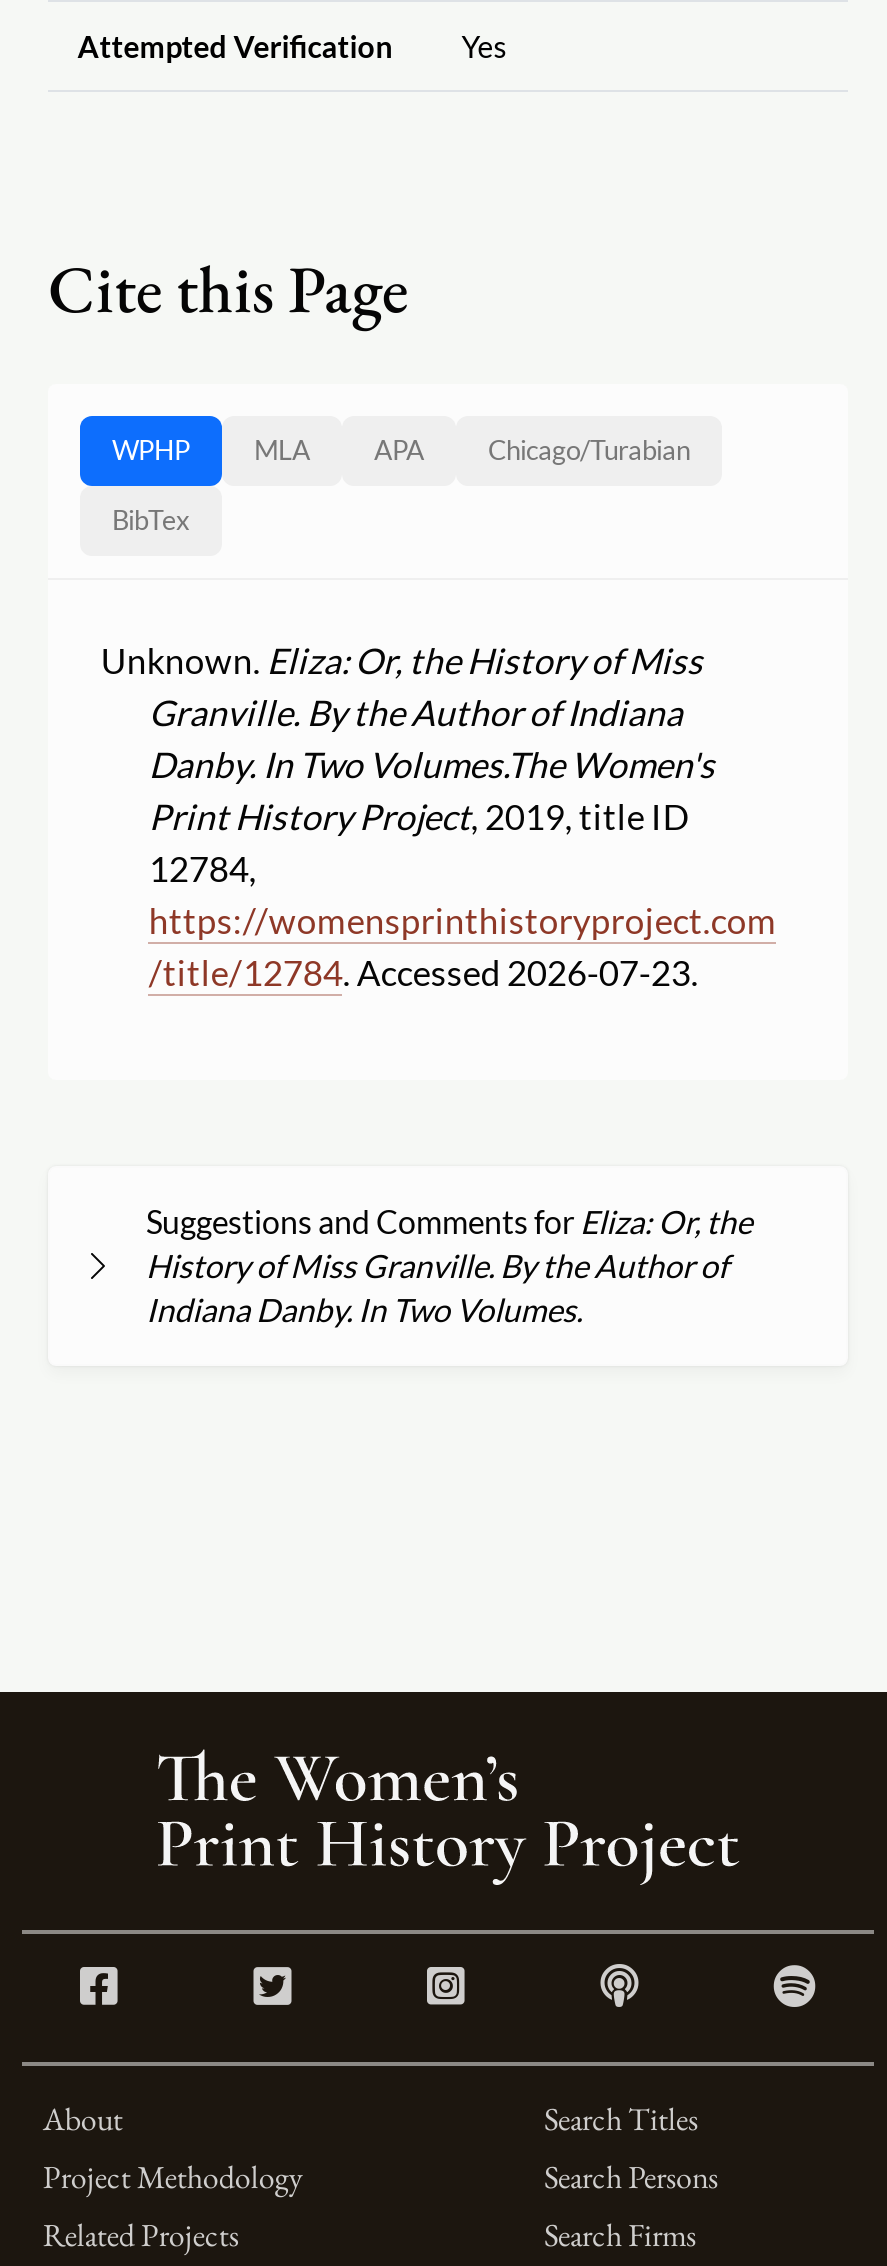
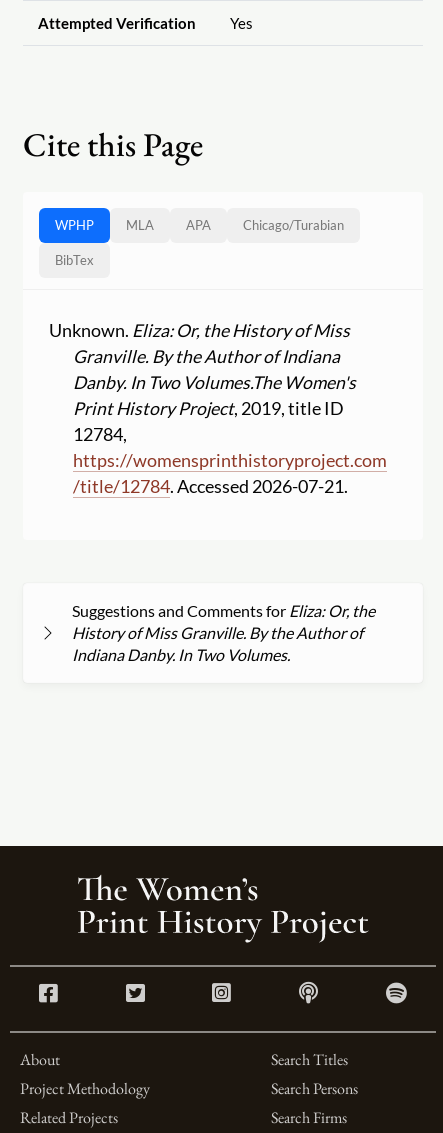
[149,952,699,994] /title/12784. Accessed 2026-07-23. -> [73,476,348,497] /title/12784. Accessed 2026-07-21.

